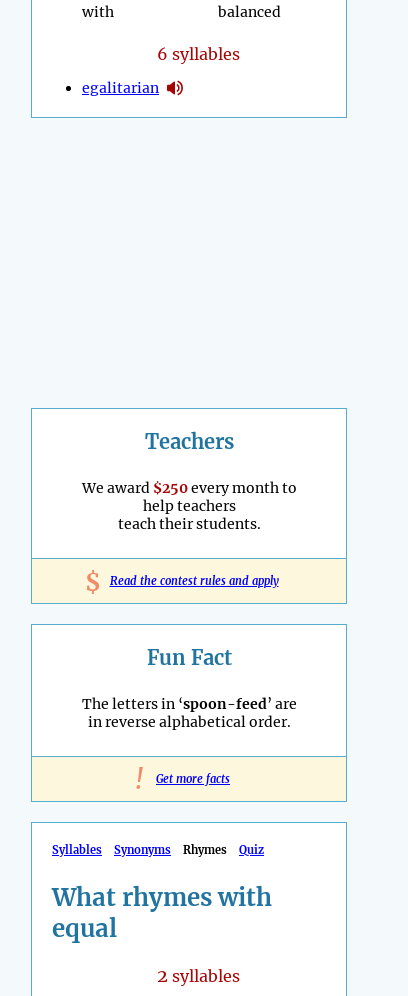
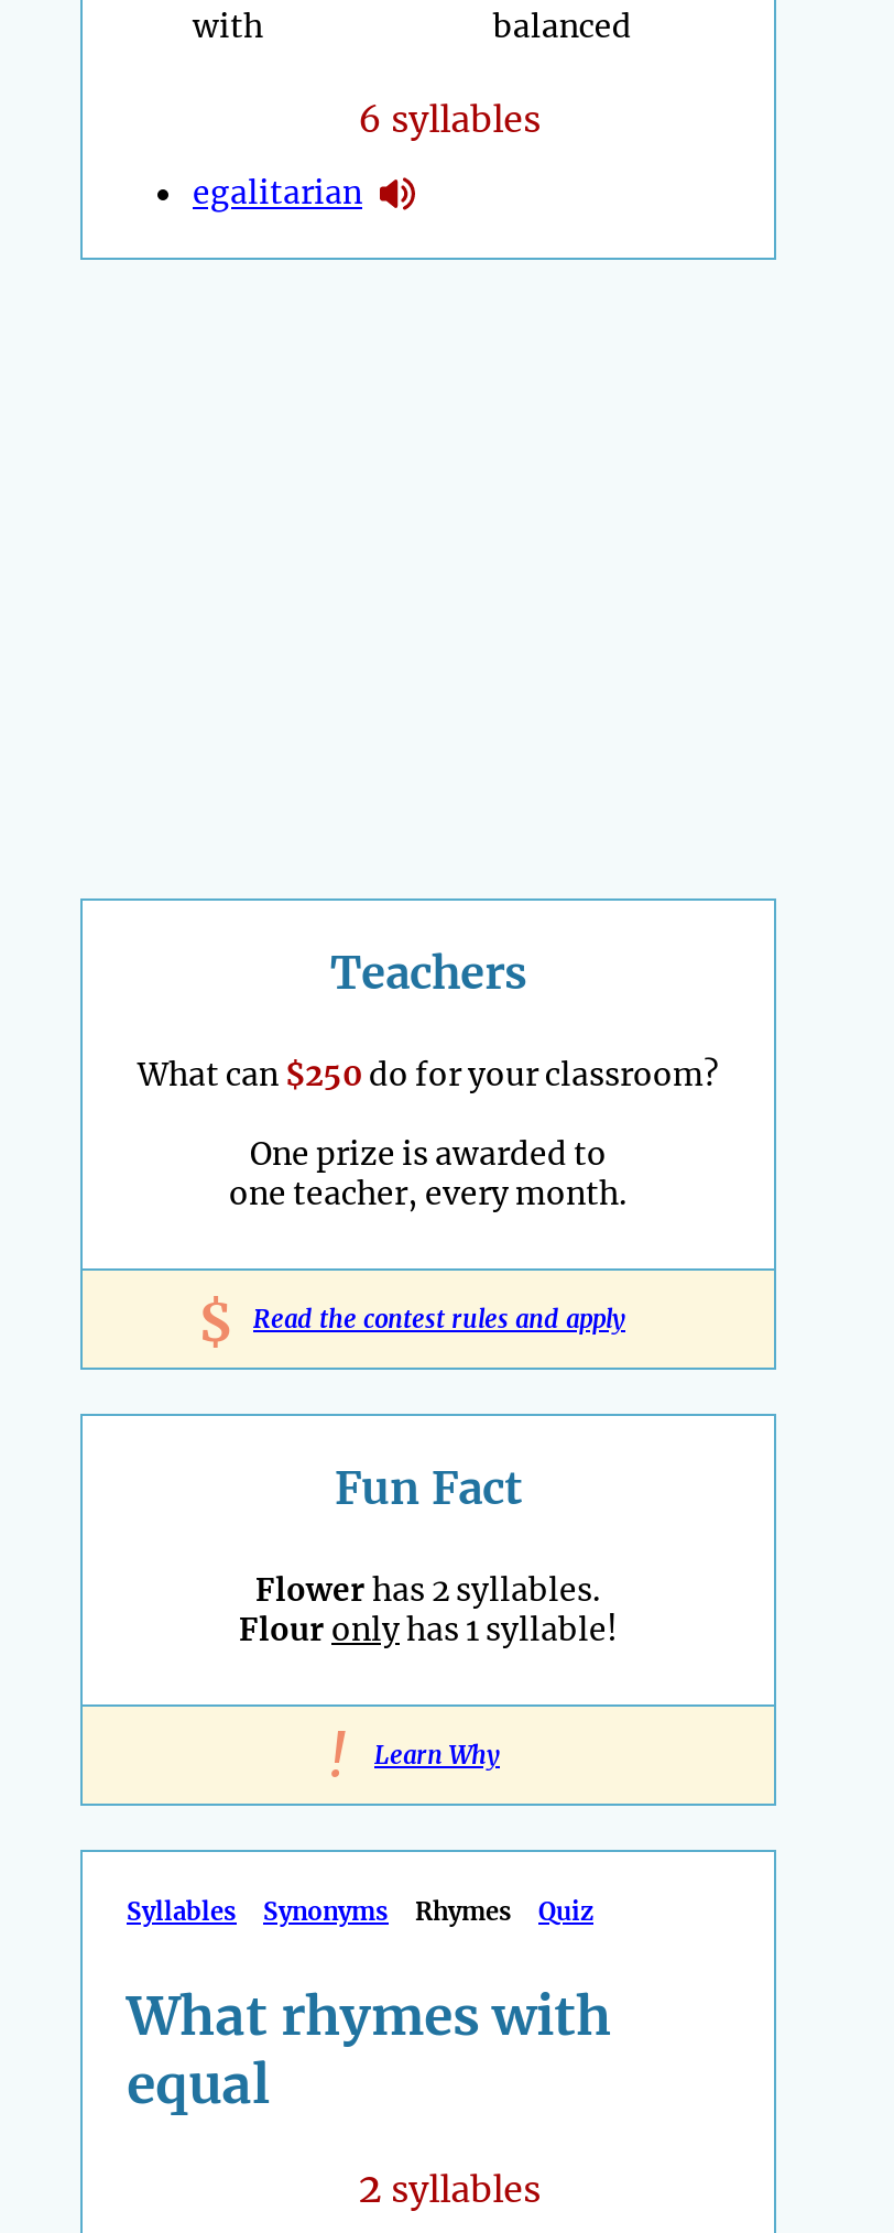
[81,479,296,533] We award $250 every month to | help teachers | teach their students. -> [138,1055,719,1214] What can $250 do for your classroom? | One prize is awarded to | one teacher, every month.
[81,695,296,731] The letters in ‘spoon-feed’ are | in reverse alphabetical order. -> [239,1571,618,1650] Flower has 2 syllables. | Flour onlyhas 1 syllable!
[156,772,230,786] Get more facts -> [374,1740,500,1771] Learn Why

